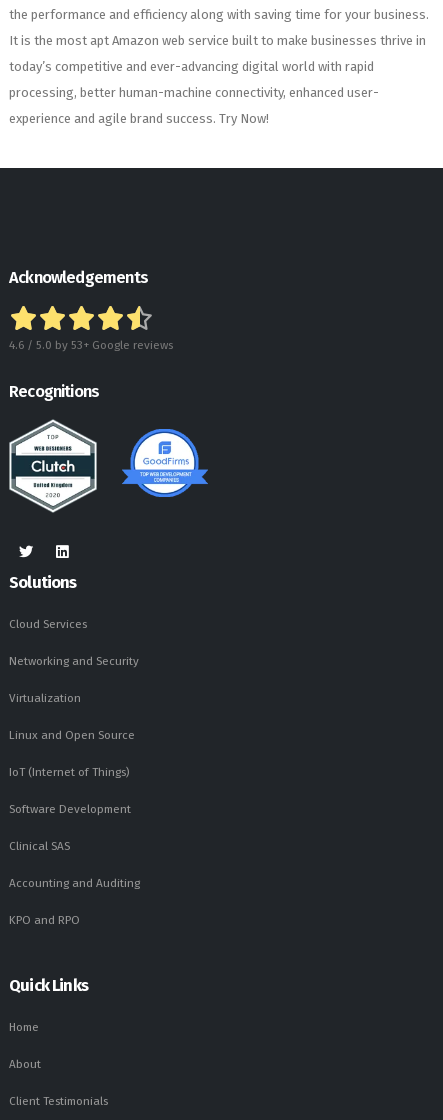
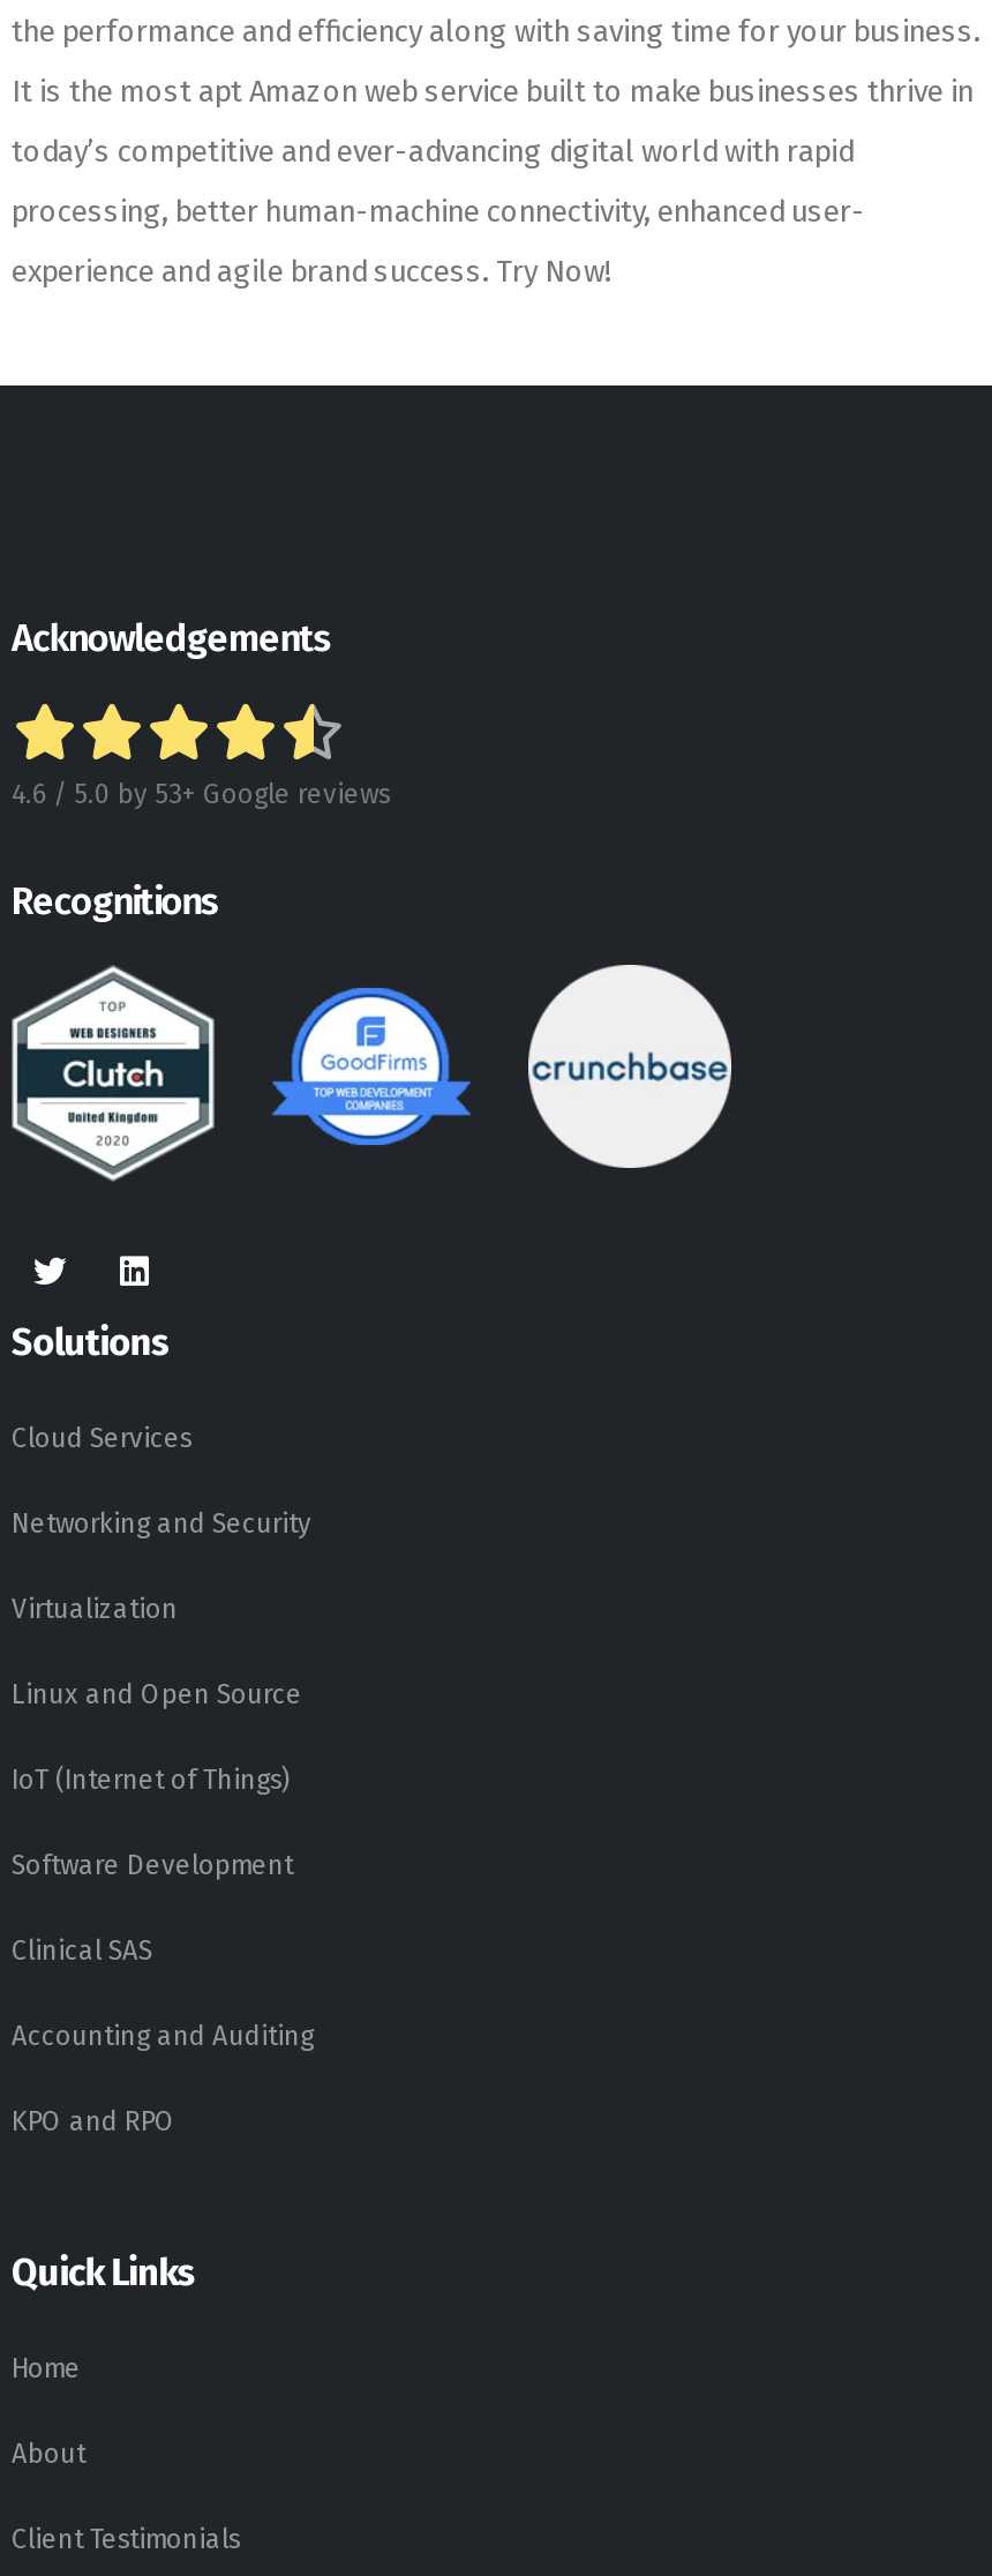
none -> [526,963,734,1170] [image]

